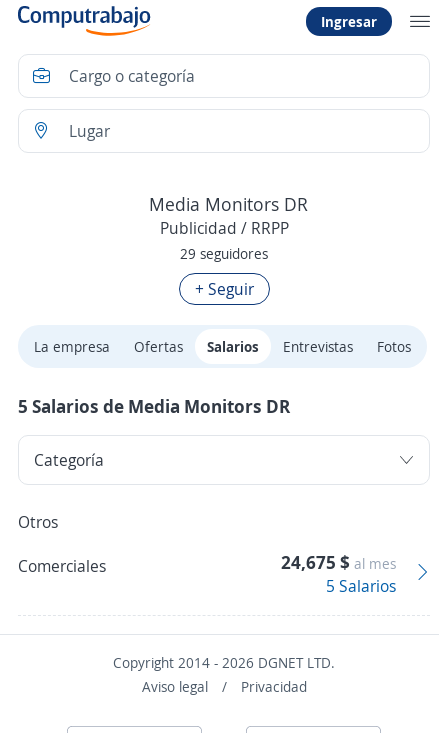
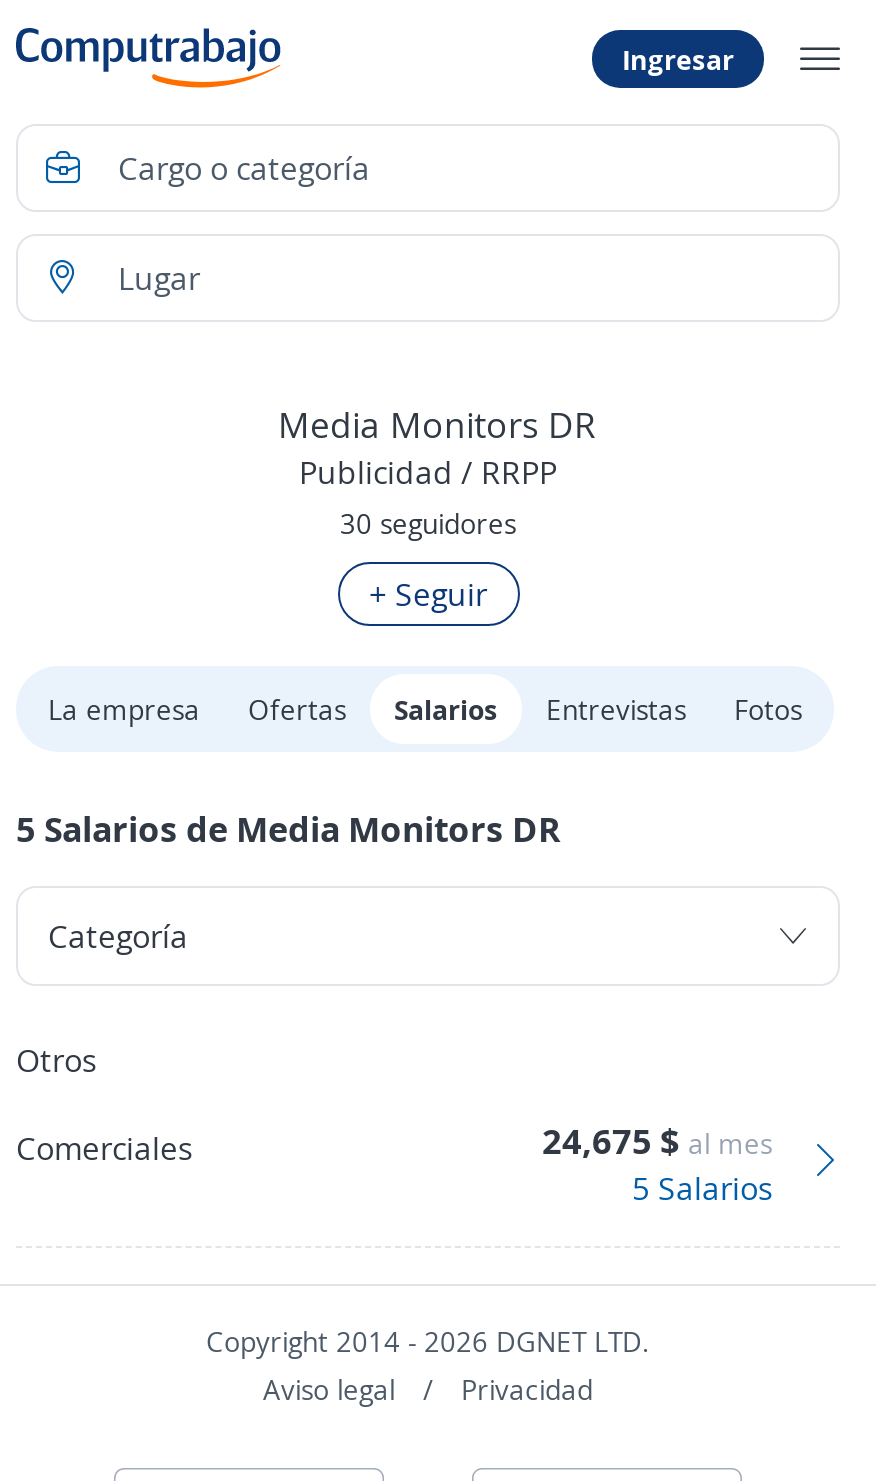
[180,244,268,263] 29 seguidores -> [340,504,516,542] 30 seguidores

